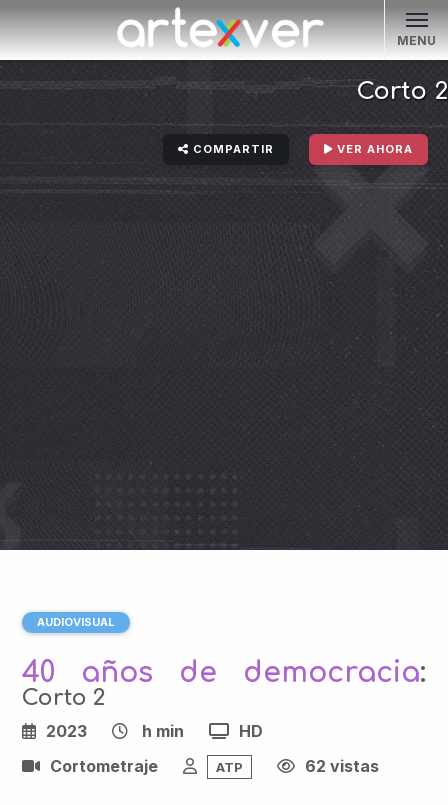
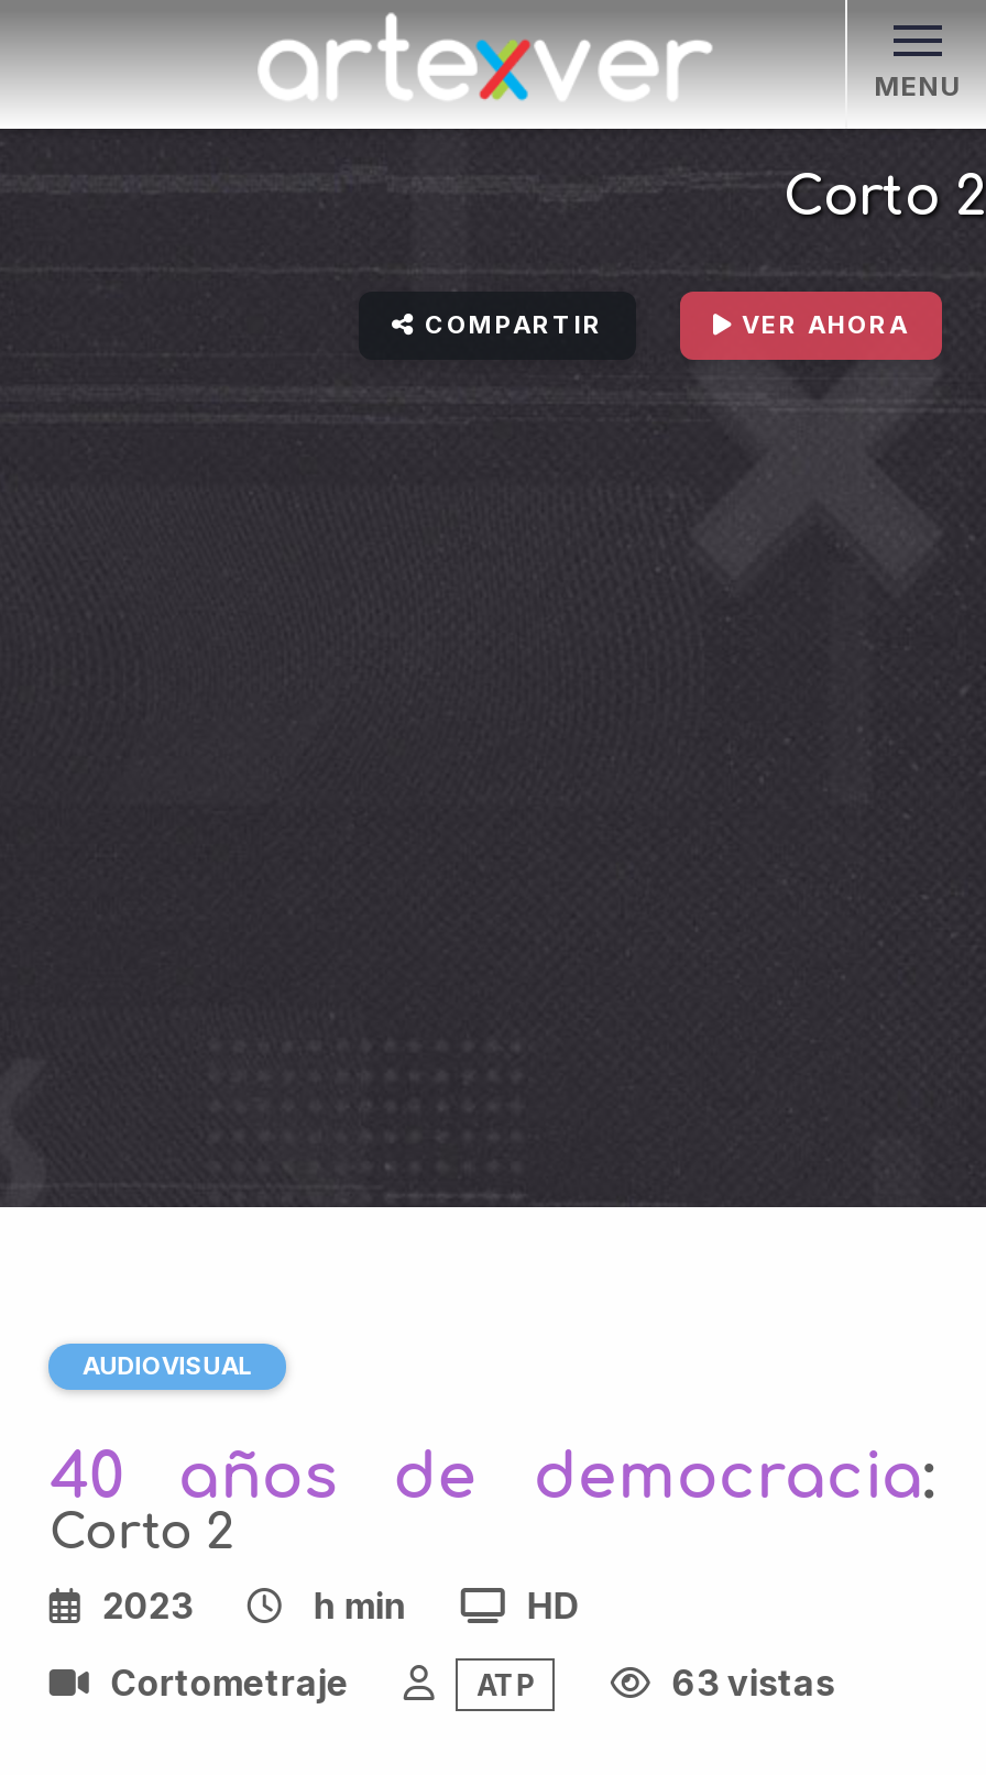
[305,756,379,776] 62 vistas -> [672,1661,835,1705] 63 vistas

